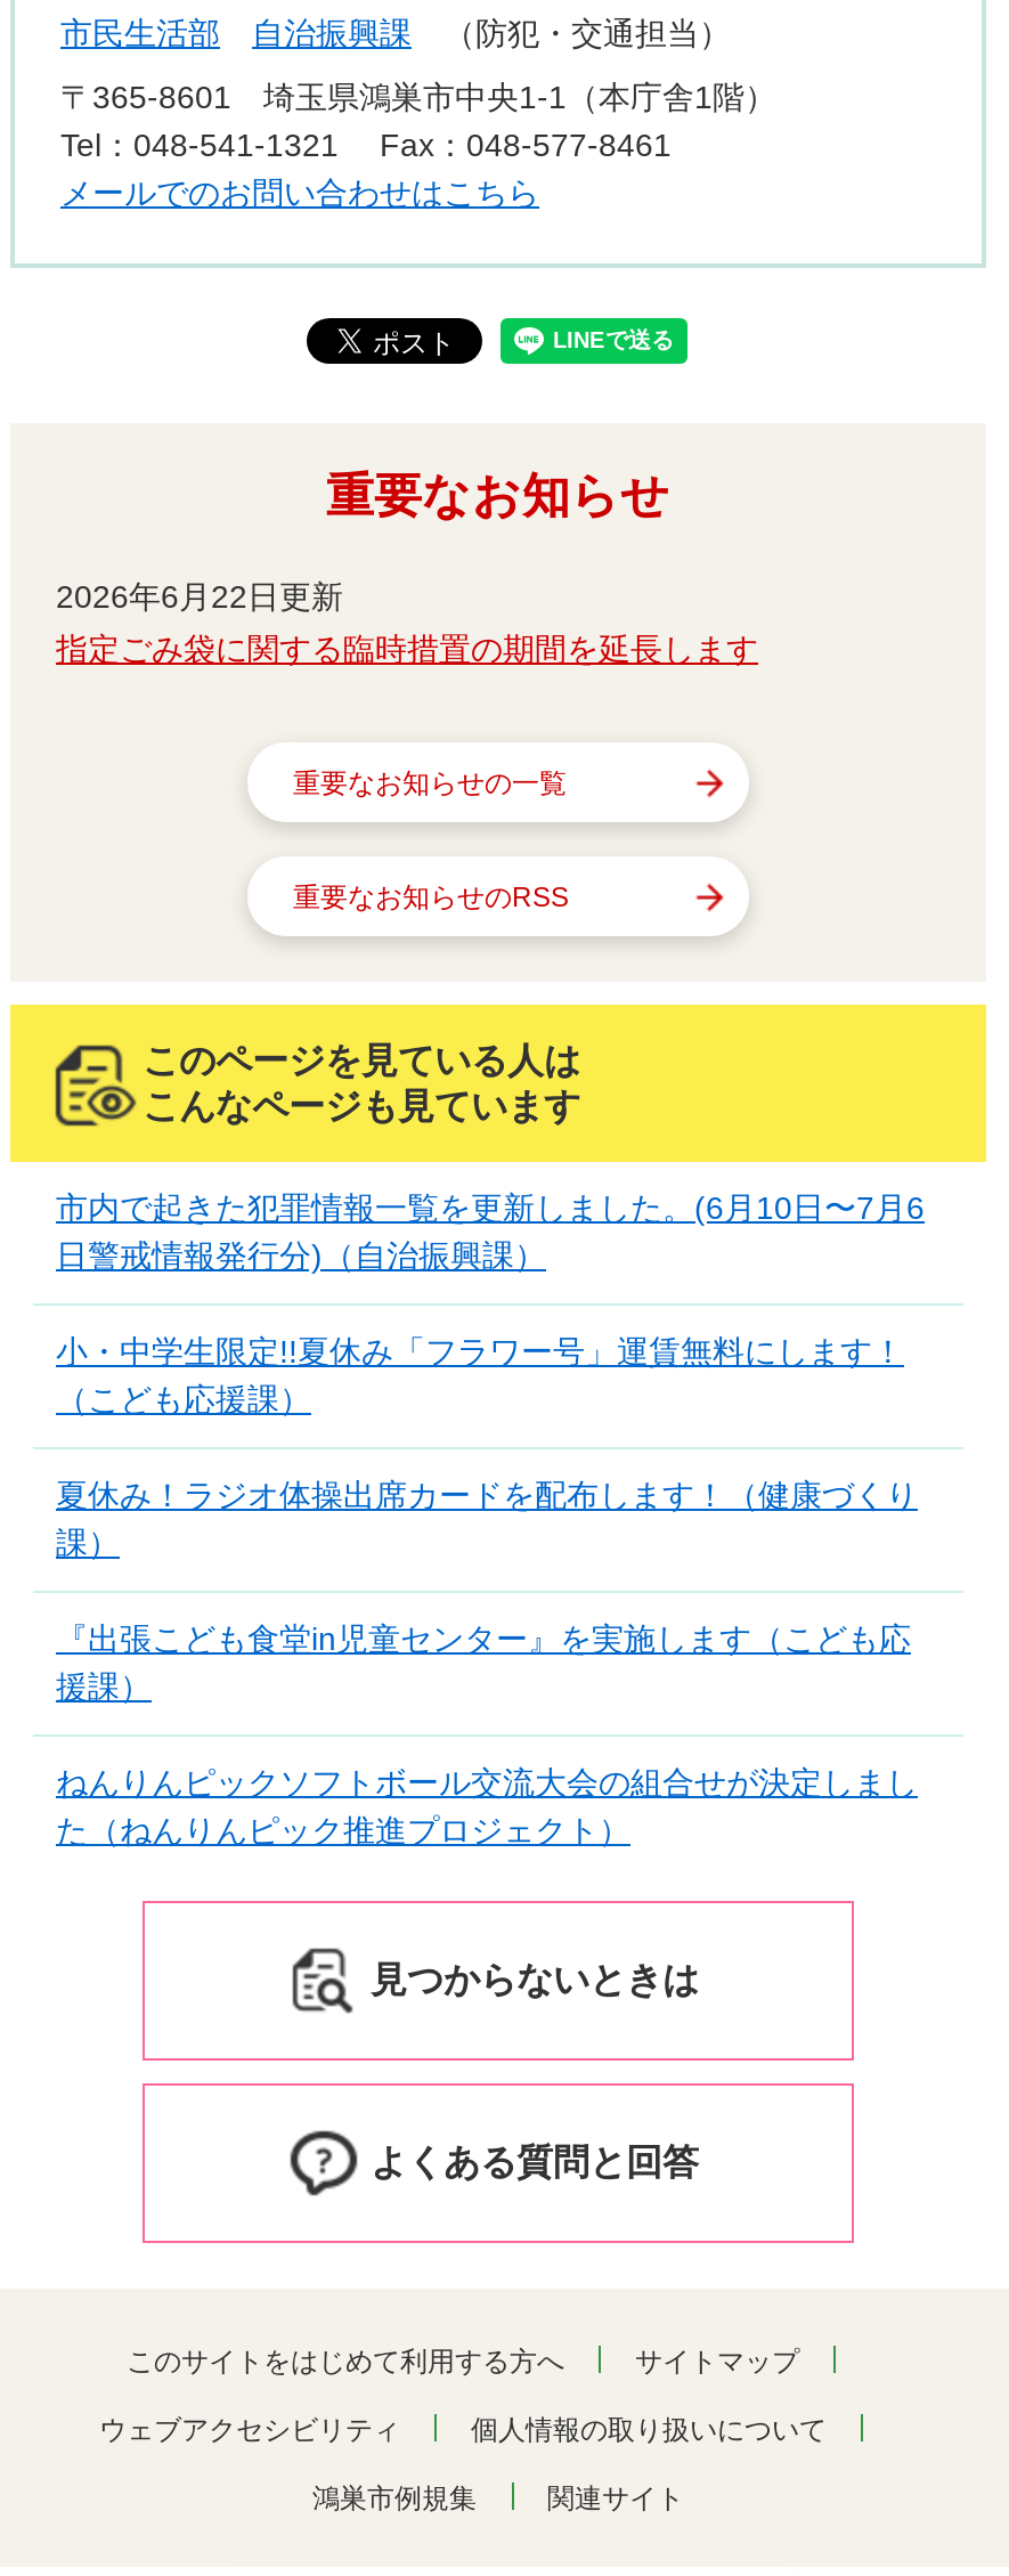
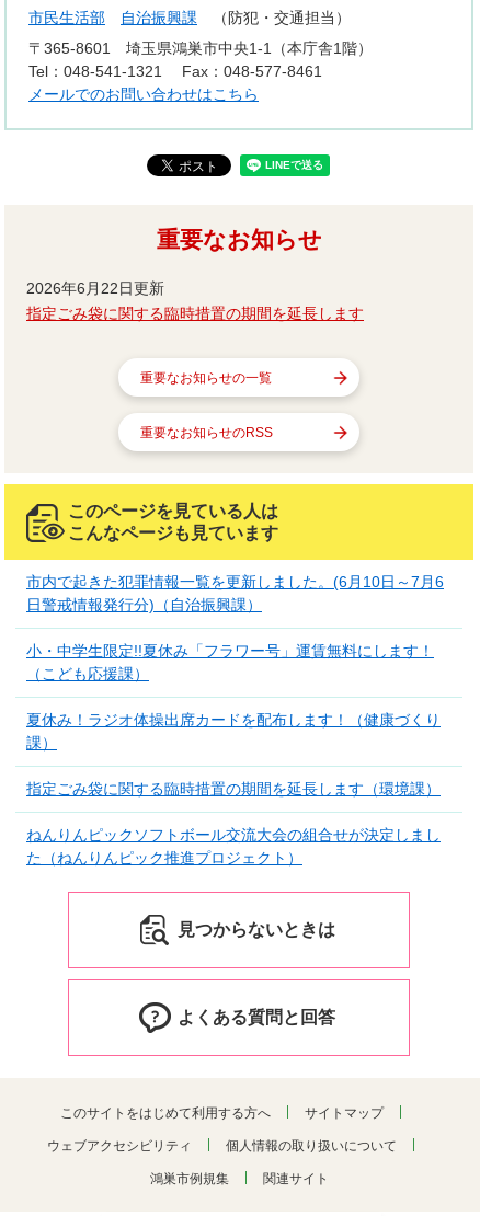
[56,1190,925,1227] 市内で起きた犯罪情報一覧を更新しました。(6月10日〜7月6 -> [26,573,444,591] 市内で起きた犯罪情報一覧を更新しました。(6月10日～7月6
[56,1621,911,1706] 『出張こども食堂in児童センター』を実施します（こども応 | 援課） -> [26,780,441,798] 指定ごみ袋に関する臨時措置の期間を延長します（環境課）

